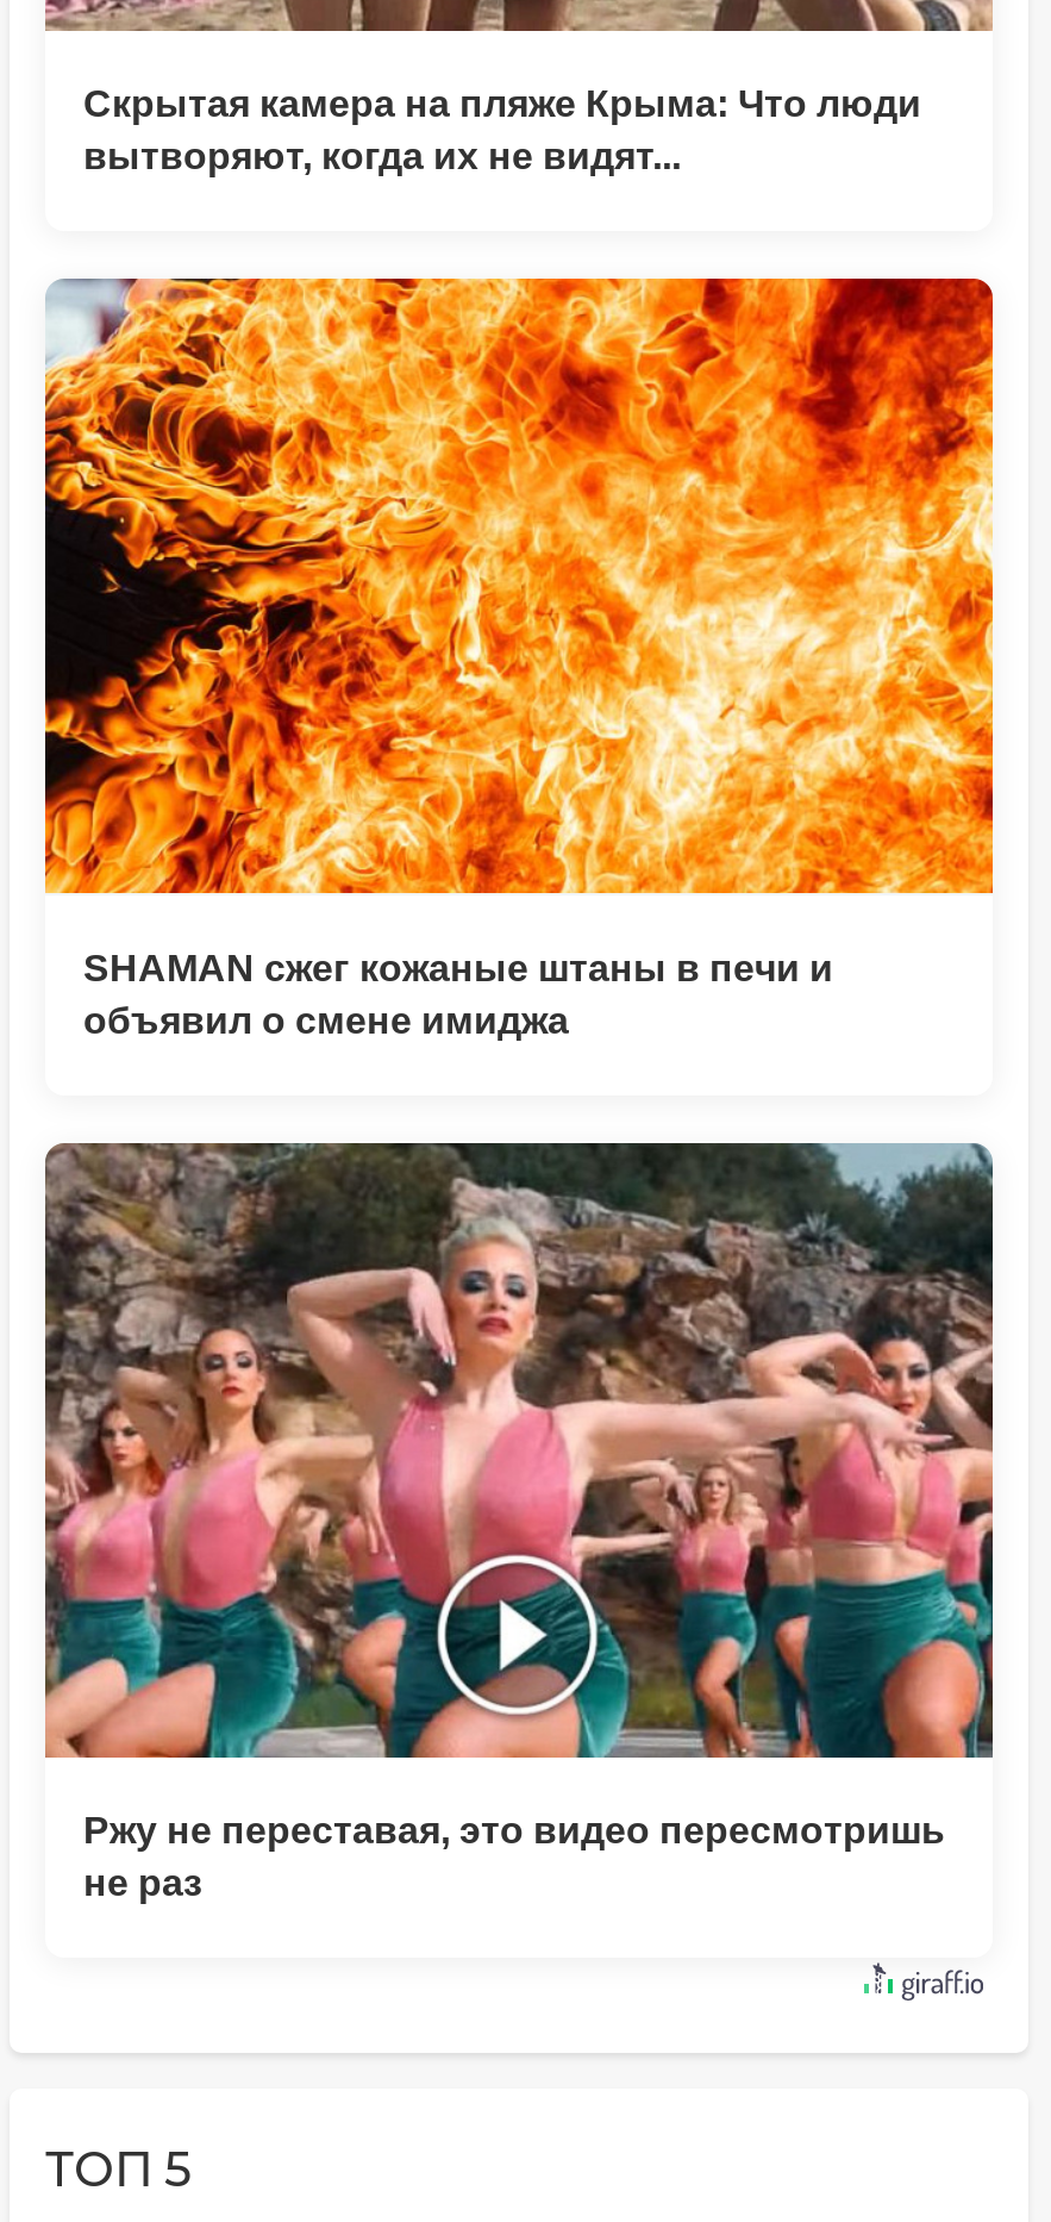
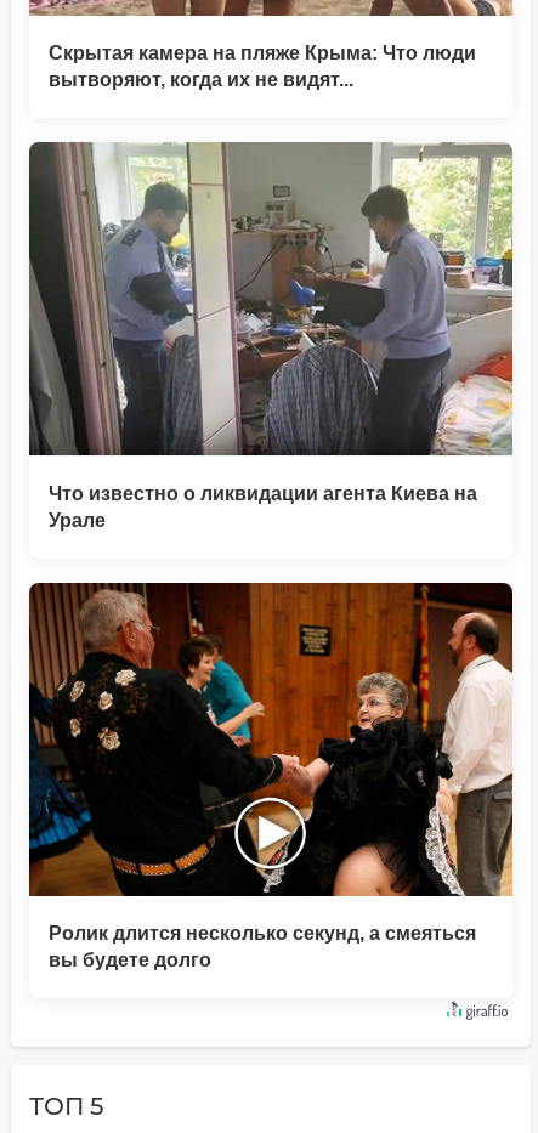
[43,276,995,1040] [image] | SHAMAN сжег кожаные штаны в печи и | объявил о смене имиджа -> [28,141,514,530] [image] | Что известно о ликвидации агента Киева на | Урале
[43,1141,995,1904] [image] | Ржу не переставая, это видео пересмотришь | не раз -> [28,582,514,971] [image] | Ролик длится несколько секунд, а смеяться | вы будете долго

